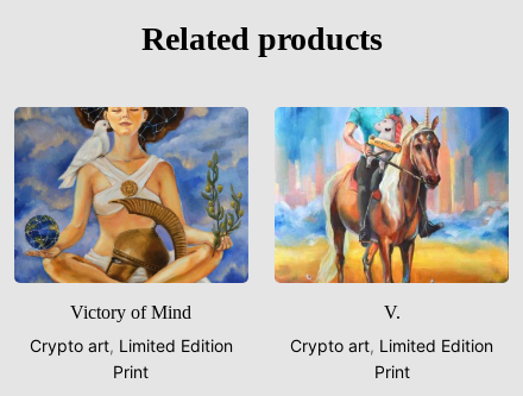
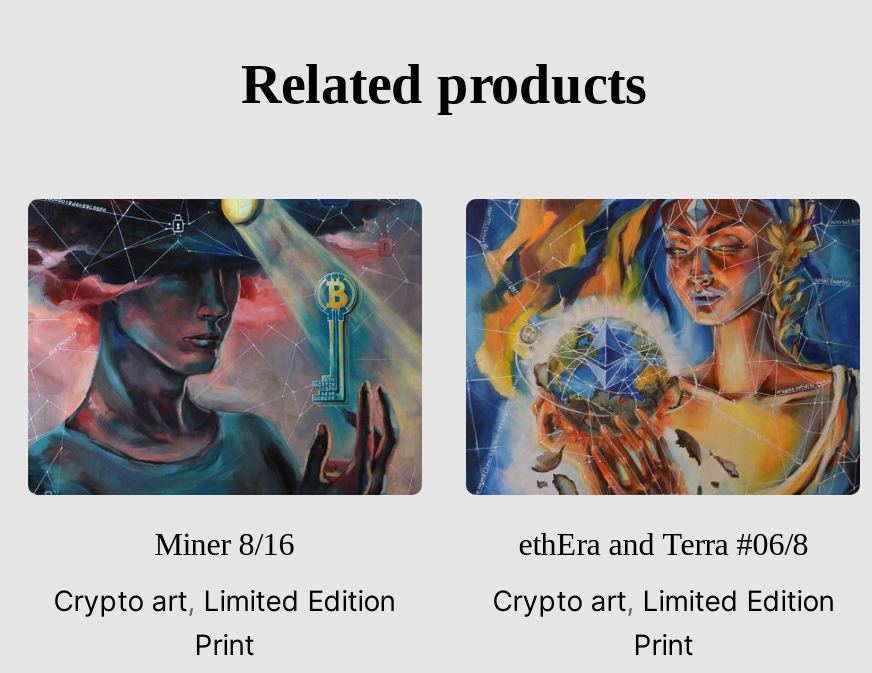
[13,106,250,323] [image] | Victory of Mind -> [26,197,424,561] [image] | Miner 8/16
[273,106,510,323] [image] | V. -> [464,197,862,561] [image] | ethEra and Terra #06/8

